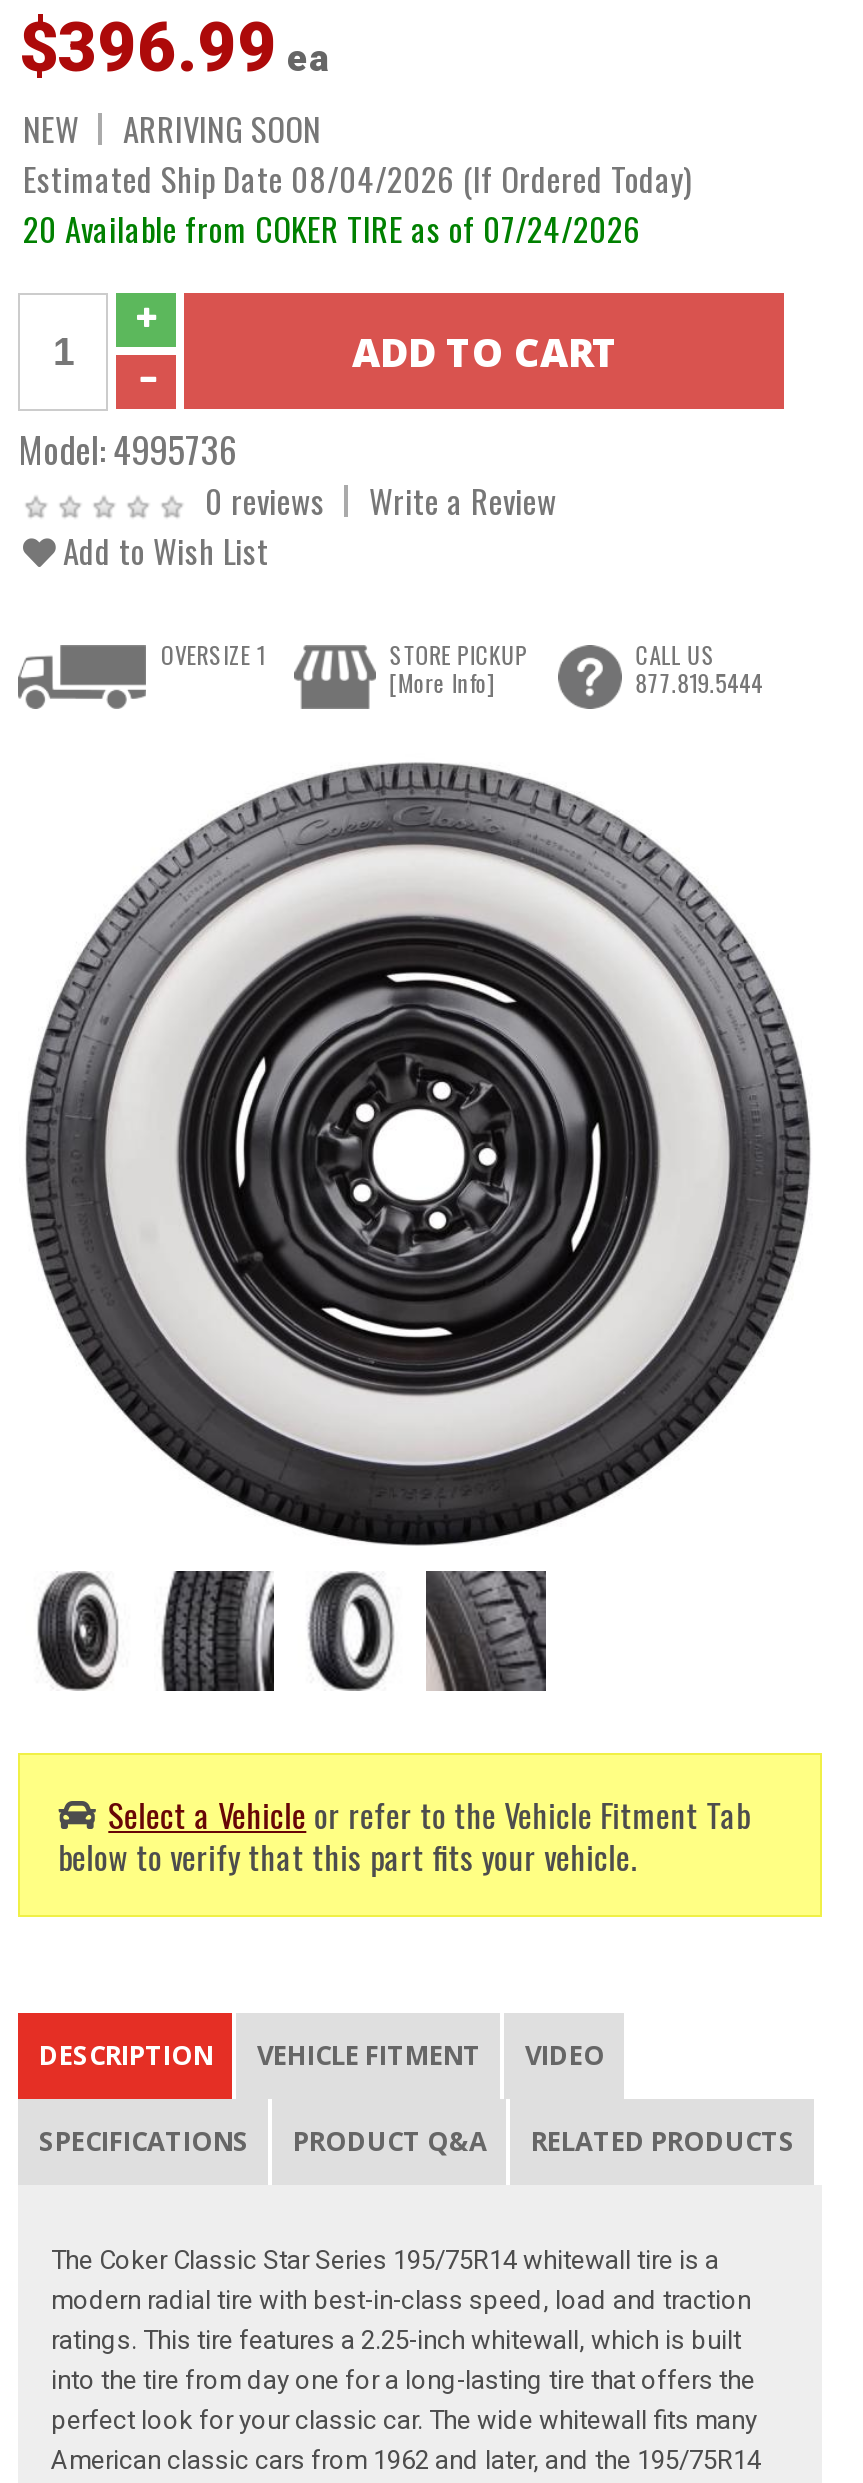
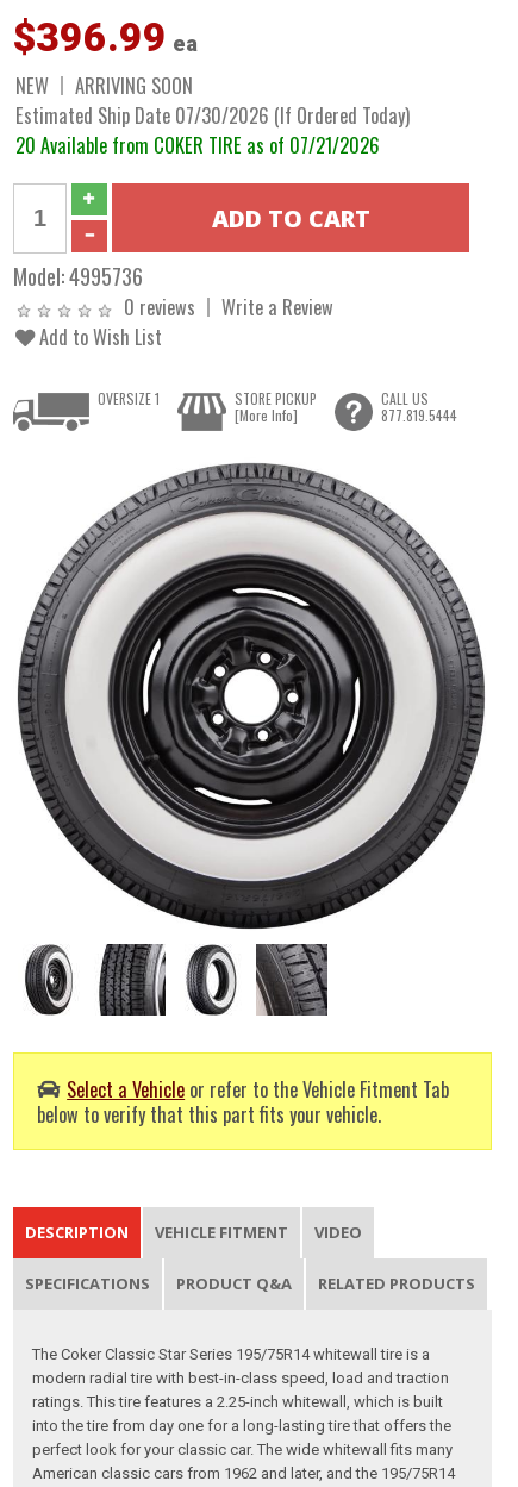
[23,153,691,203] Estimated Ship Date 08/04/2026 (If Ordered Today) -> [16,100,410,130] Estimated Ship Date 07/30/2026 (If Ordered Today)
[23,203,641,253] 20 Available from COKER TIRE as of 07/24/2026 -> [16,130,380,160] 20 Available from COKER TIRE as of 07/21/2026

